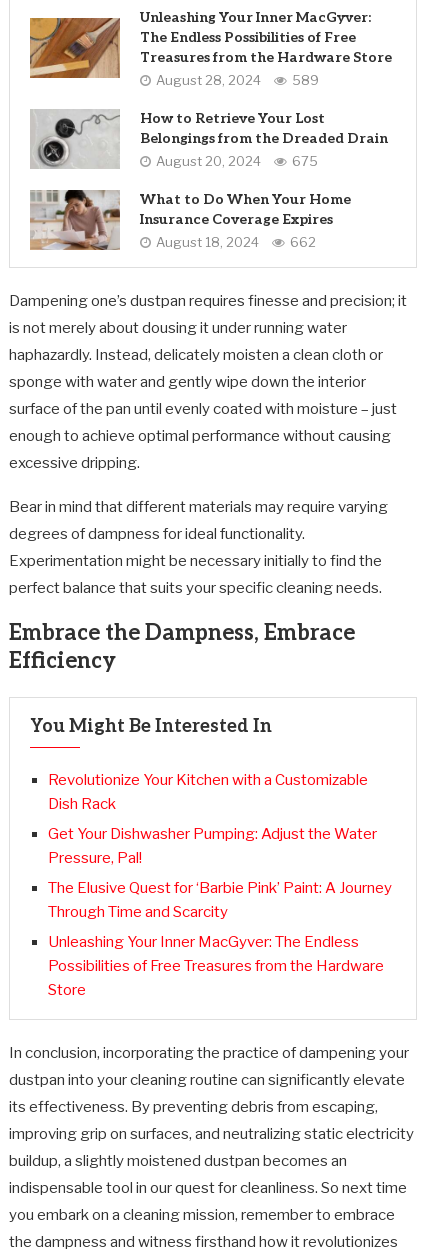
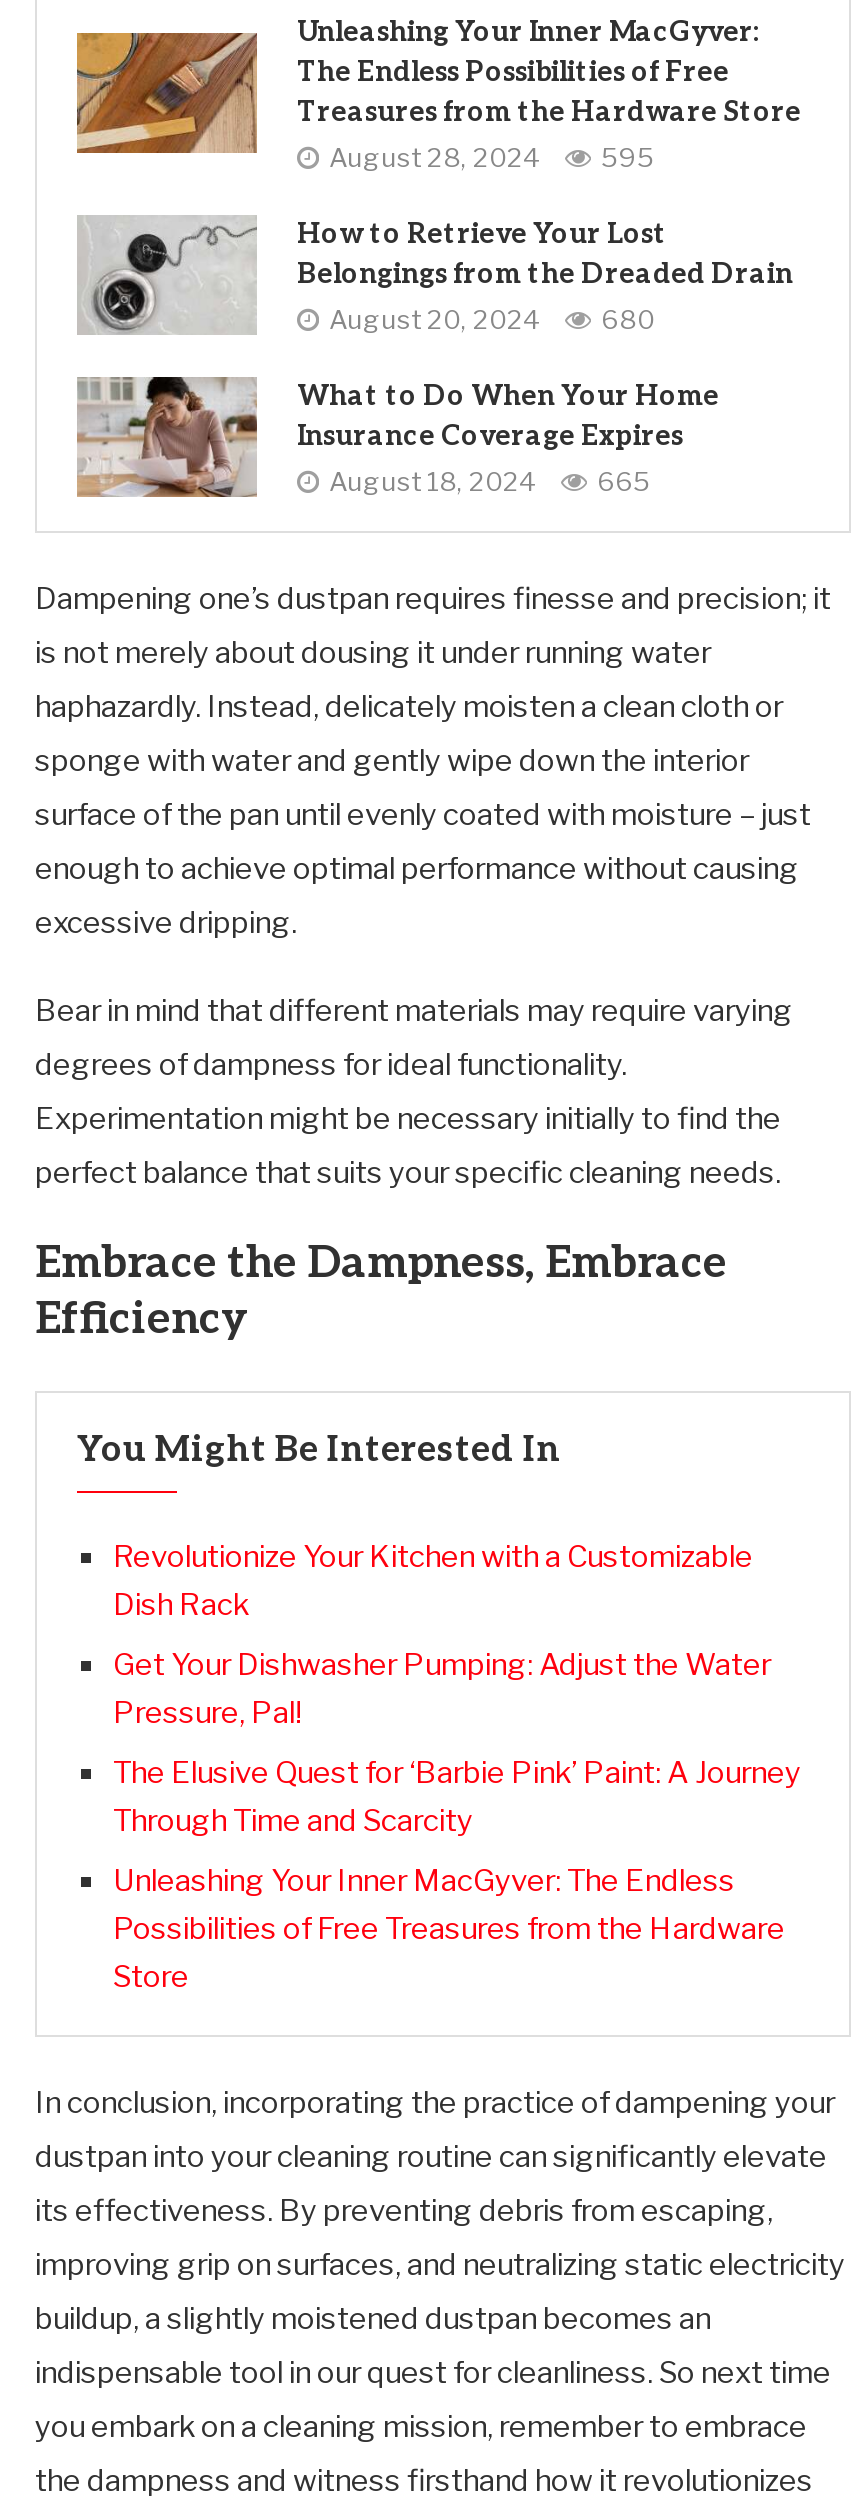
[156,72,319,88] August 28, 2024 589 -> [329,141,655,173] August 28, 2024 595
[156,153,318,169] August 20, 2024 675 -> [329,303,655,335] August 20, 2024 680
[156,234,316,250] August 18, 2024 662 -> [329,465,651,497] August 18, 2024 665

